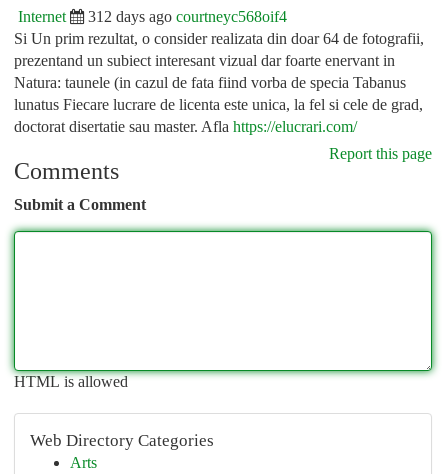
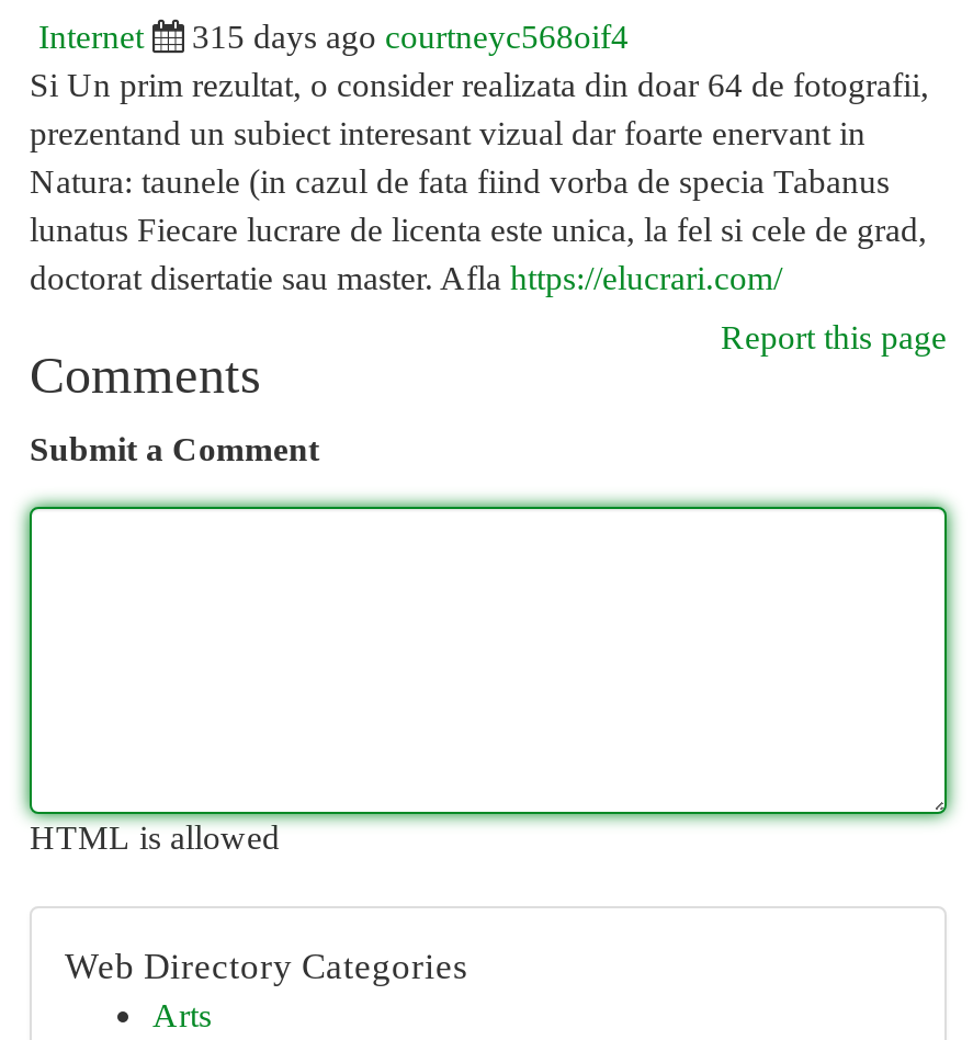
[88,8,287,25] 312 days ago courtneyc568oif4 -> [192,18,629,55] 315 days ago courtneyc568oif4

